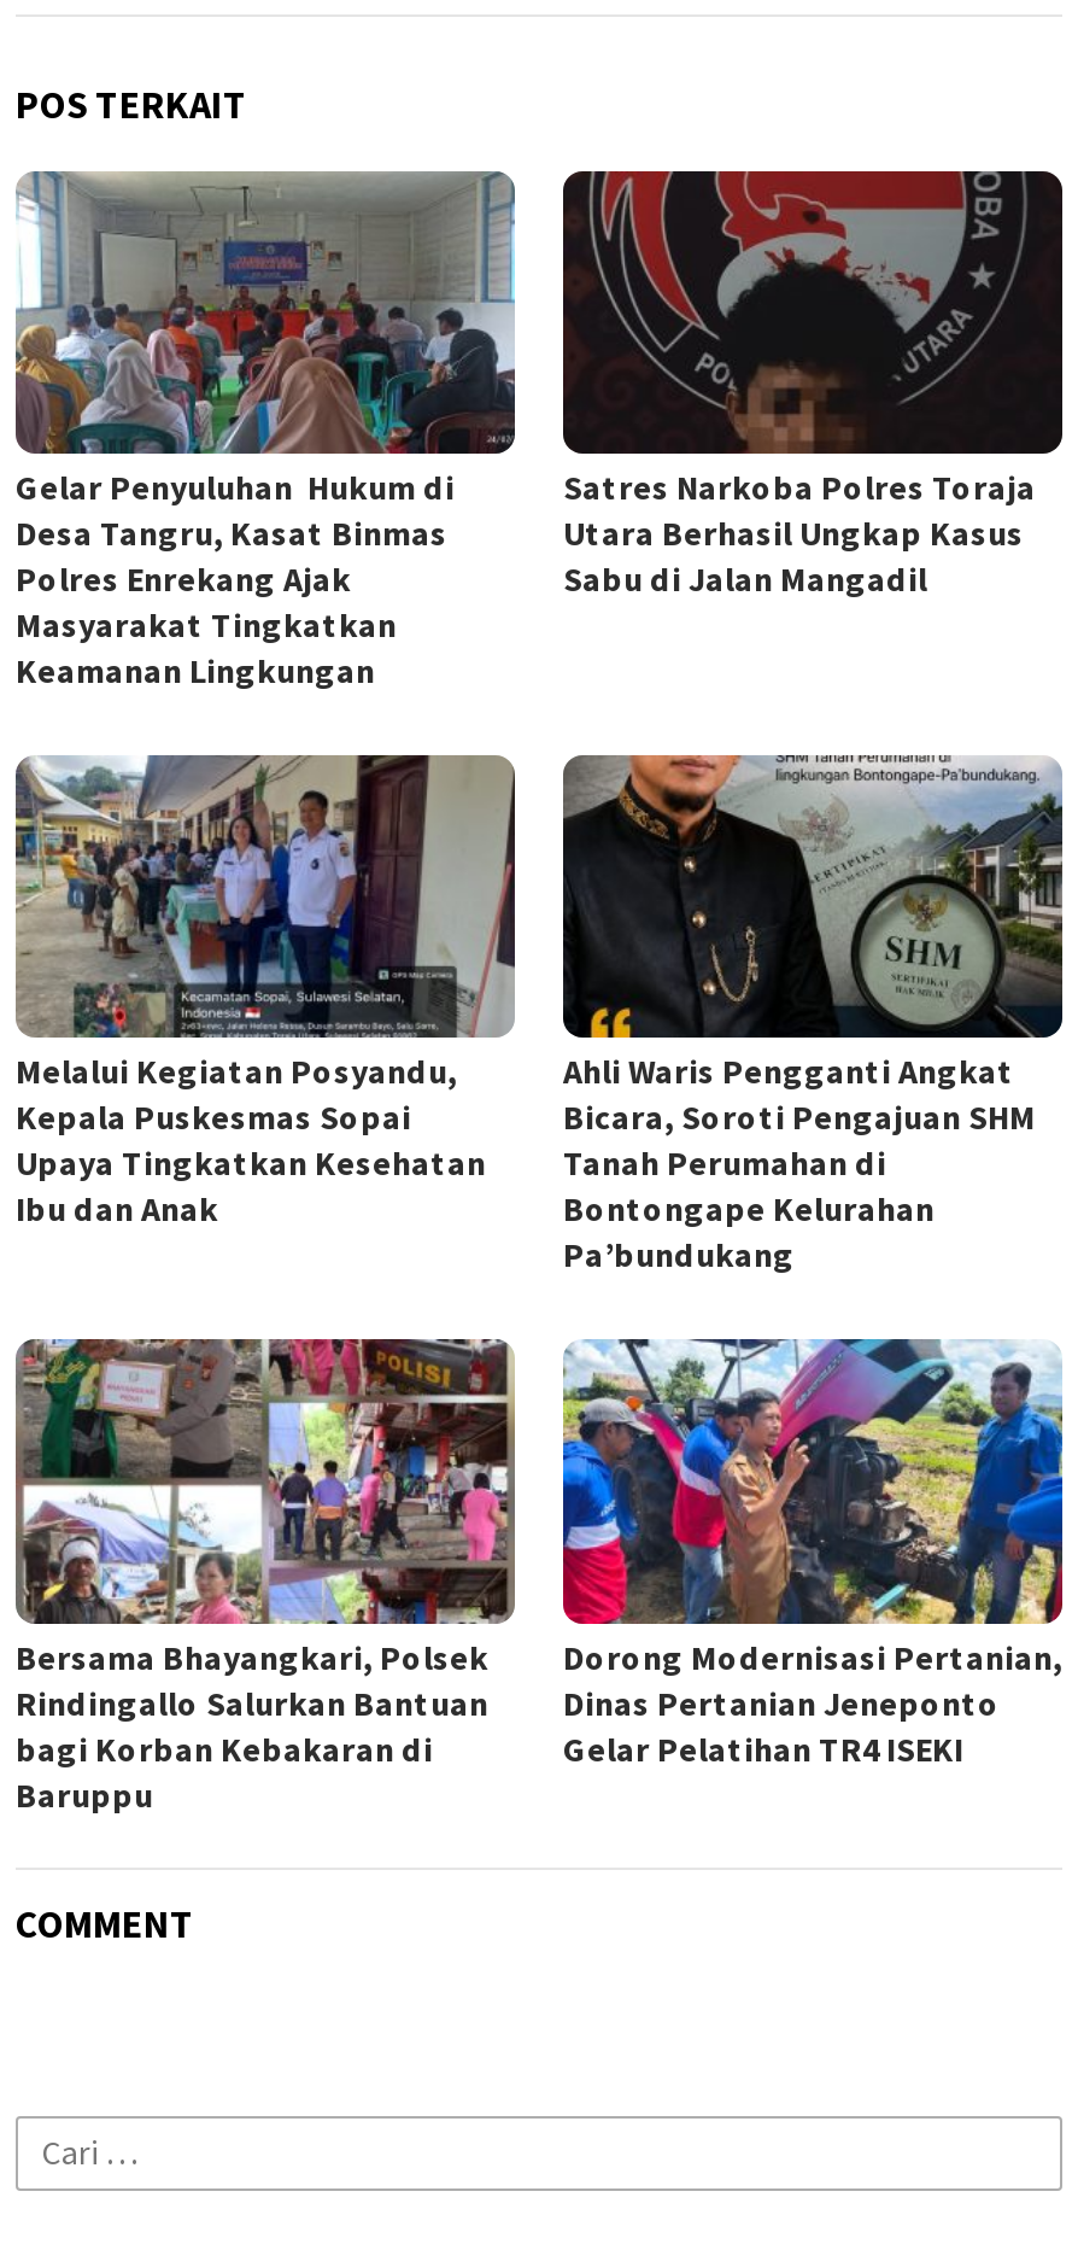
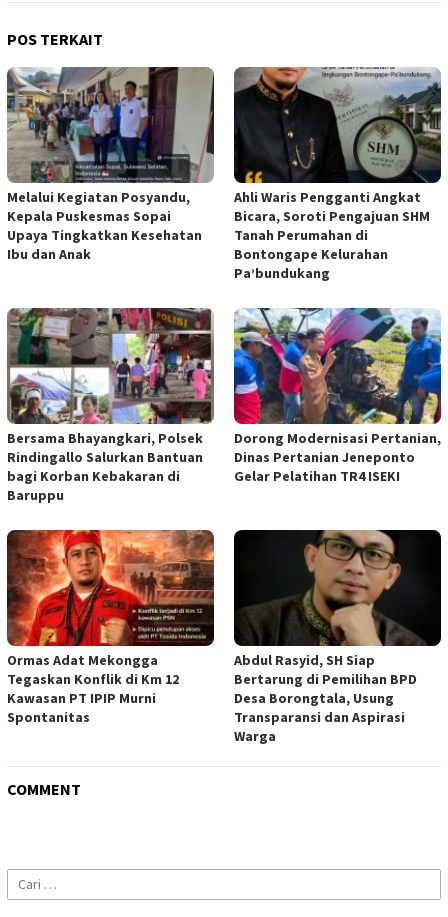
[16,171,517,693] [image] | Gelar Penyuluhan Hukum di | Desa Tangru, Kasat Binmas | Polres Enrekang Ajak | Masyarakat Tingkatkan | Keamanan Lingkungan -> none
[563,169,1065,601] [image] | Satres Narkoba Polres Toraja | Utara Berhasil Ungkap Kasus | Sabu di Jalan Mangadil -> none
moved [16,750,1067,1816] -> [7,63,443,504]: [image] | Melalui Kegiatan Posyandu, | Kepala Puskesmas Sopai | ... | Dinas Pertanian Jeneponto | Gelar Pelatihan TR4 ISEKI
none -> [6,529,215,726] [image] | Ormas Adat Mekongga | Tegaskan Konflik di Km 12 | Kawasan PT IPIP Murni | Spontanitas
none -> [233,529,442,745] [image] | Abdul Rasyid, SH Siap | Bertarung di Pemilihan BPD | Desa Borongtala, Usung | Transparansi dan Aspirasi | Warga

